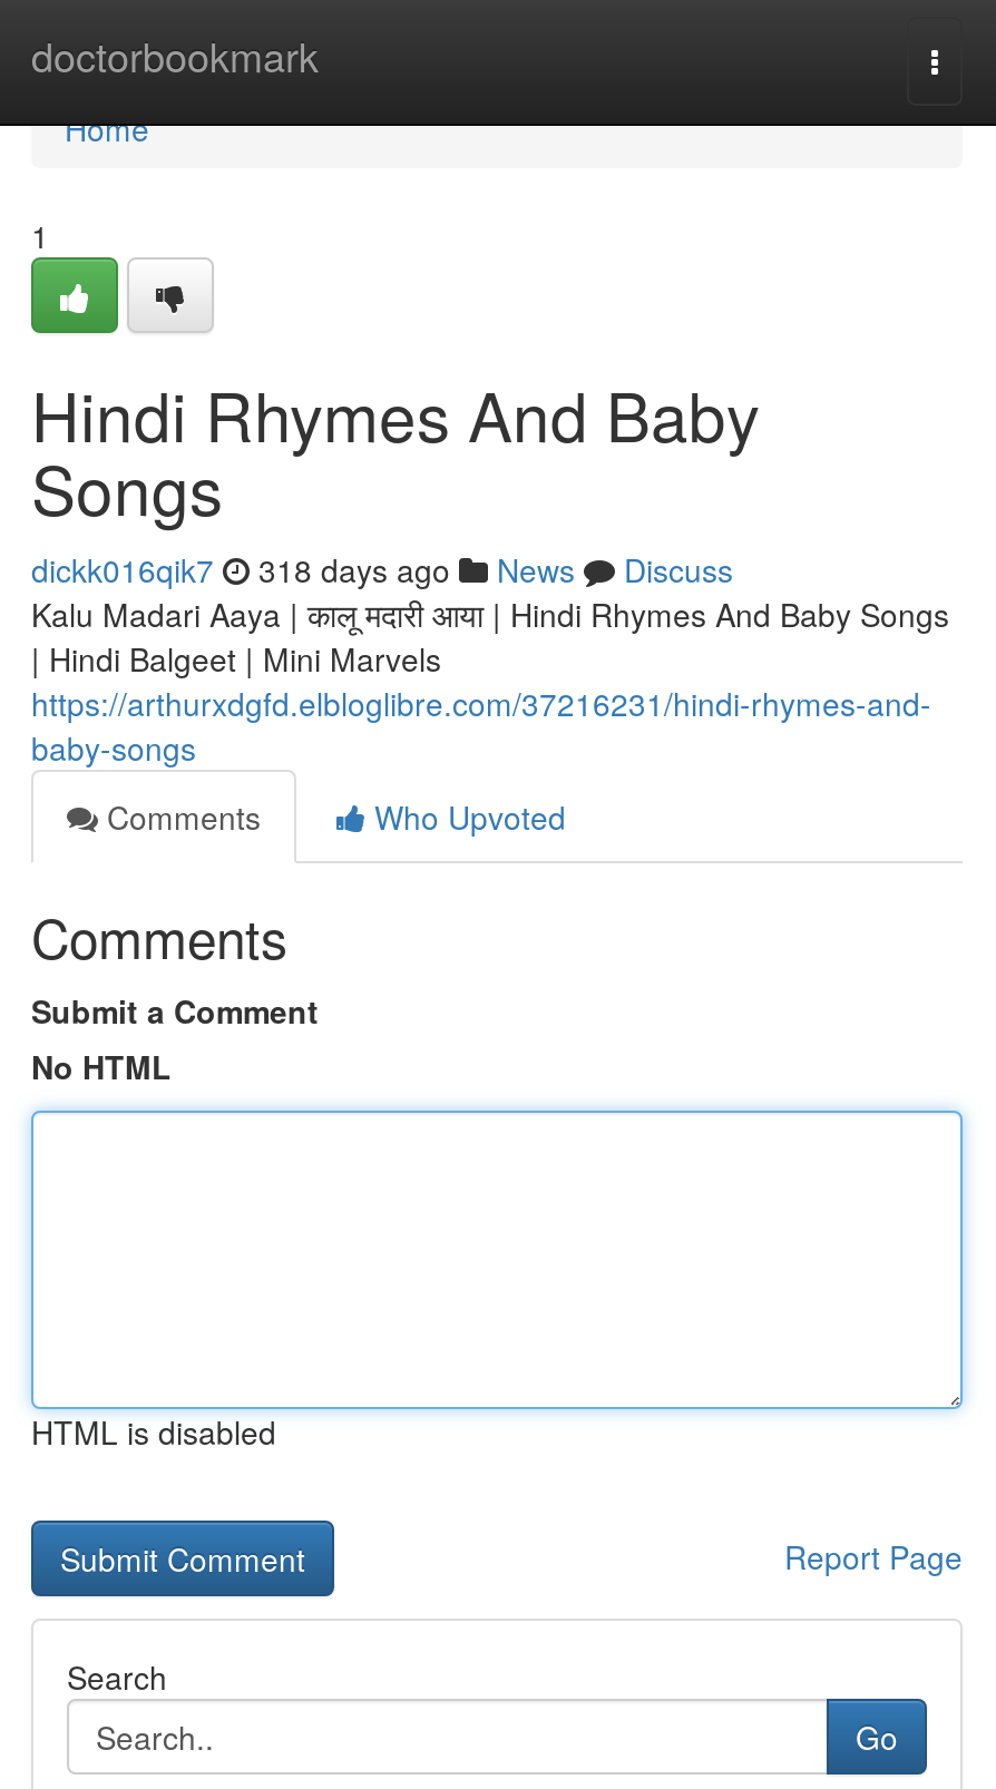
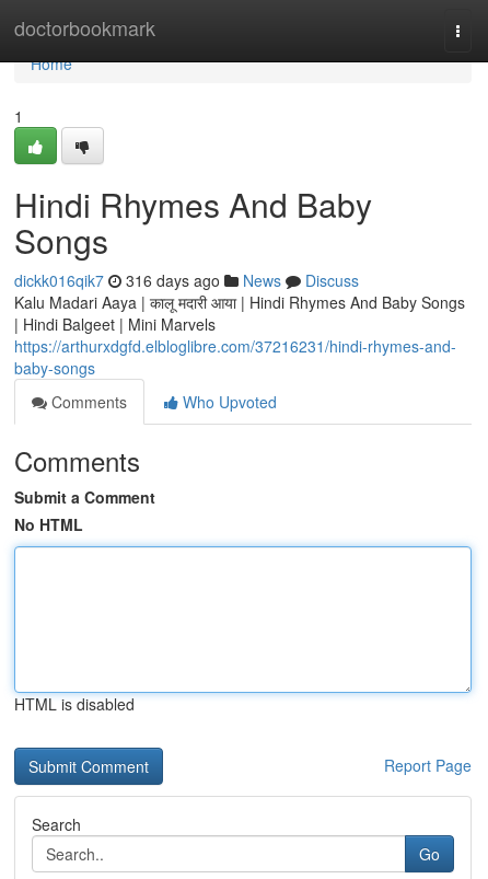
[31,547,733,592] dickk016qik7 318 days ago News Discuss -> [14,269,359,291] dickk016qik7 316 days ago News Discuss

